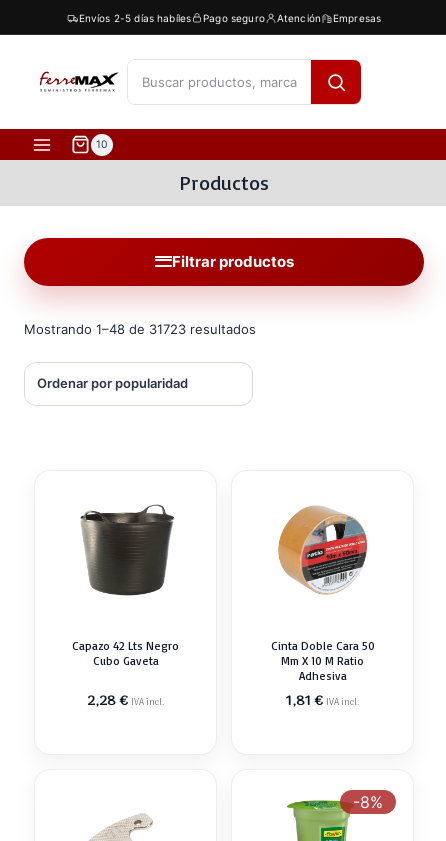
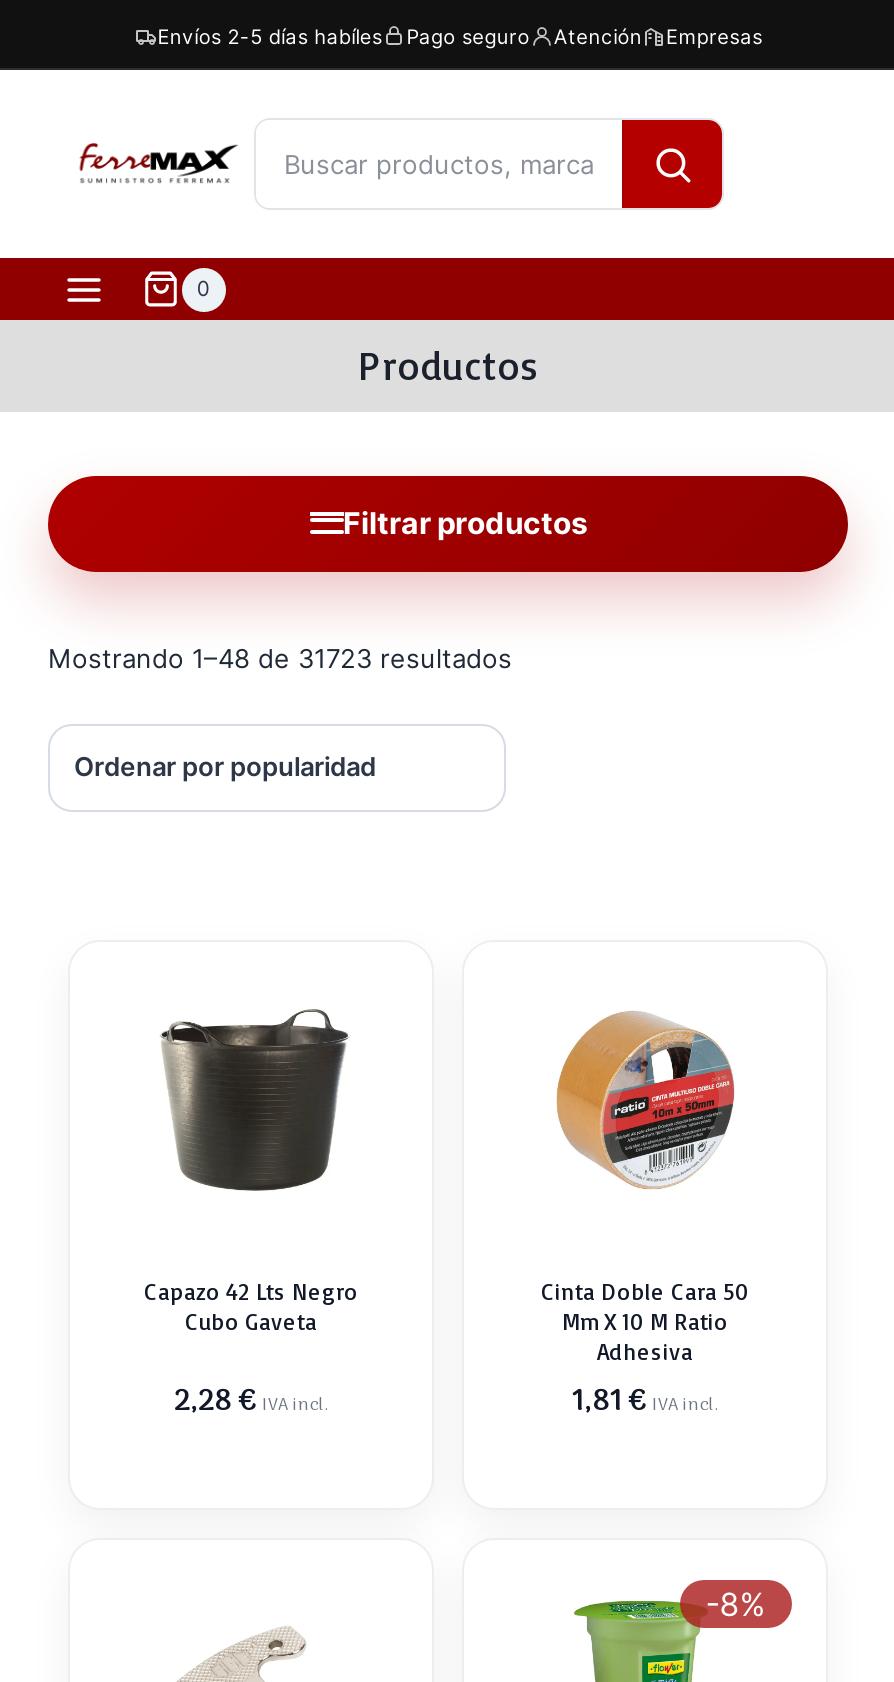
[96,138,108,151] 10 -> [197,275,211,301] 0

